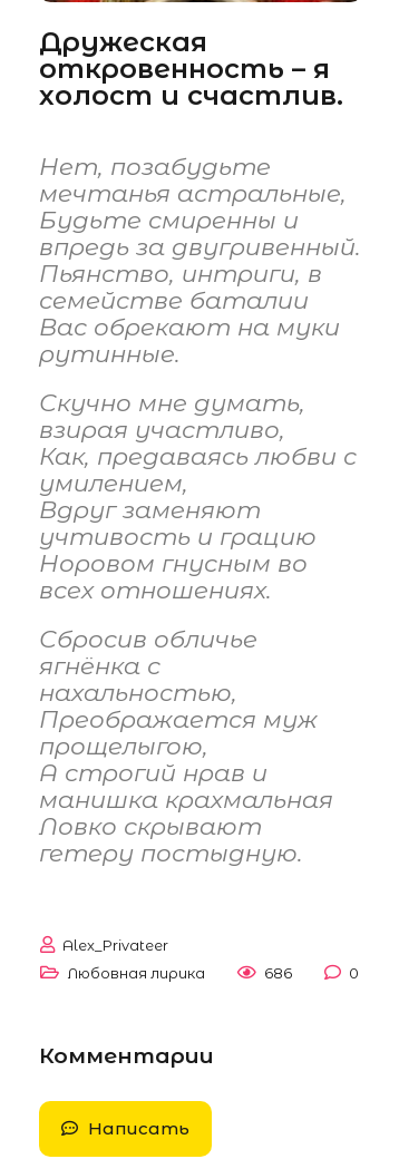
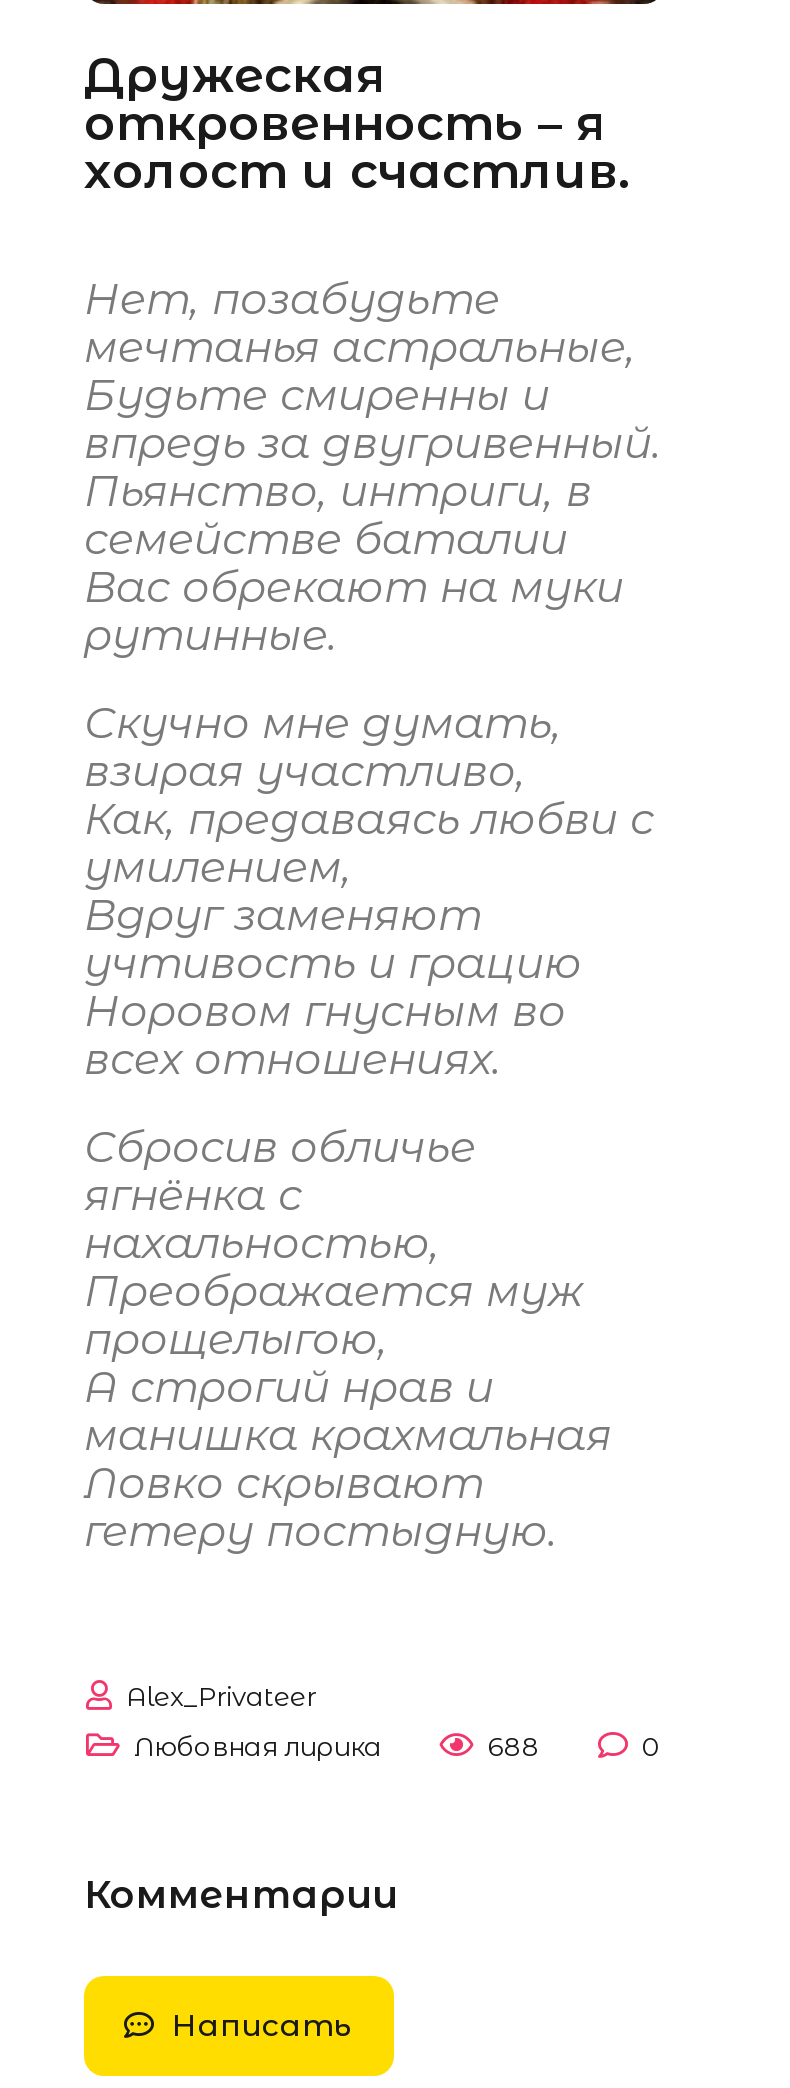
[264,964,292,982] 686 -> [488,1730,540,1762] 688

